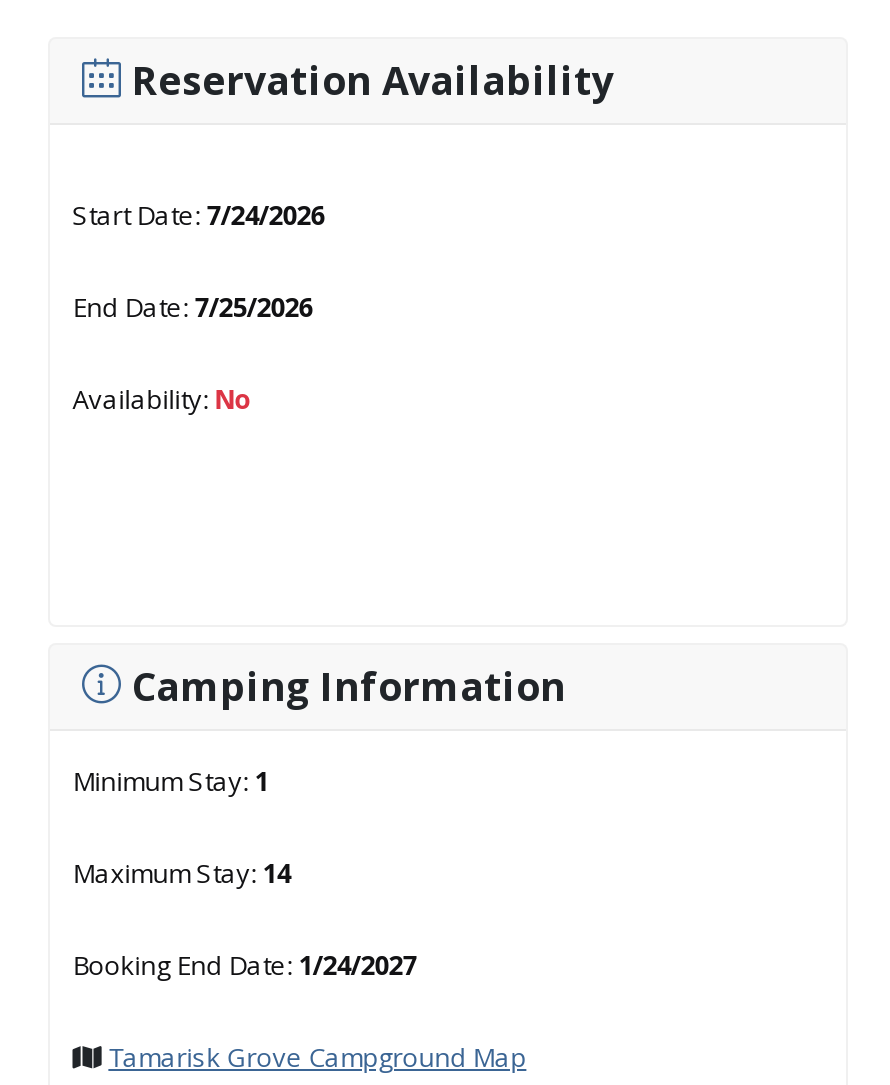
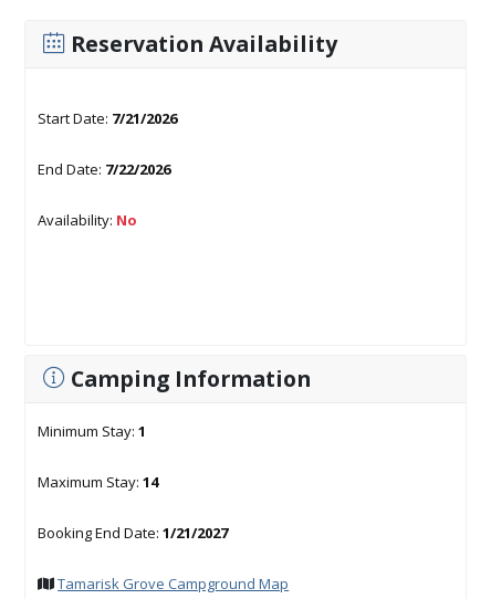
[72,196,324,232] Start Date: 7/24/2026 -> [38,108,177,128] Start Date: 7/21/2026
[72,288,312,324] End Date: 7/25/2026 -> [38,159,171,179] End Date: 7/22/2026
[72,946,416,982] Booking End Date: 1/24/2027 -> [38,522,228,542] Booking End Date: 1/21/2027

